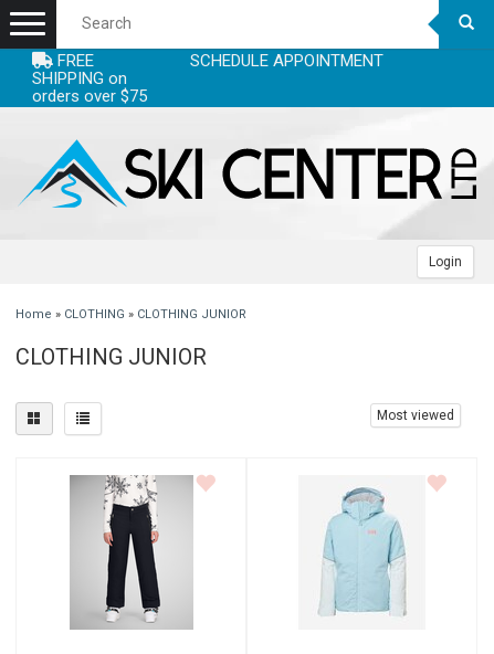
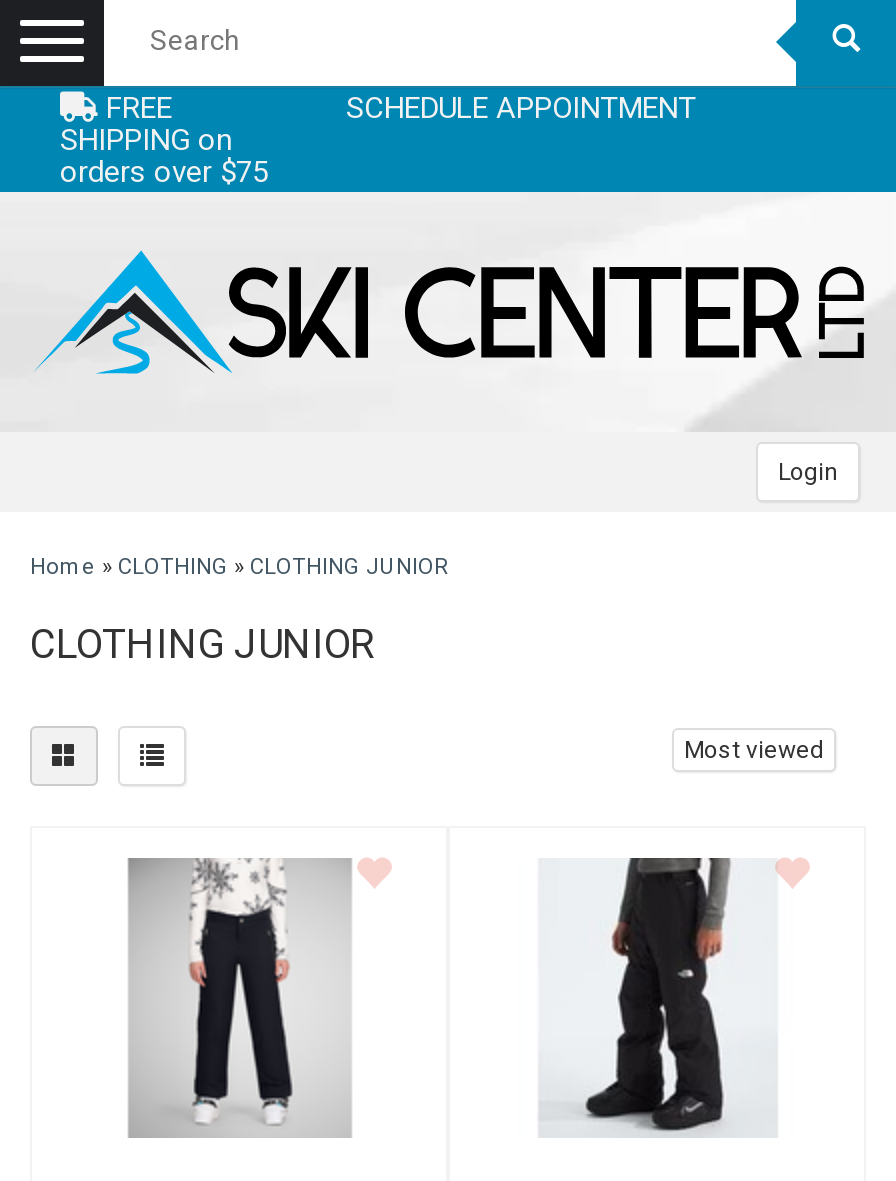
[323,475,406,626] [image] -> [584,856,734,1134] [image]

